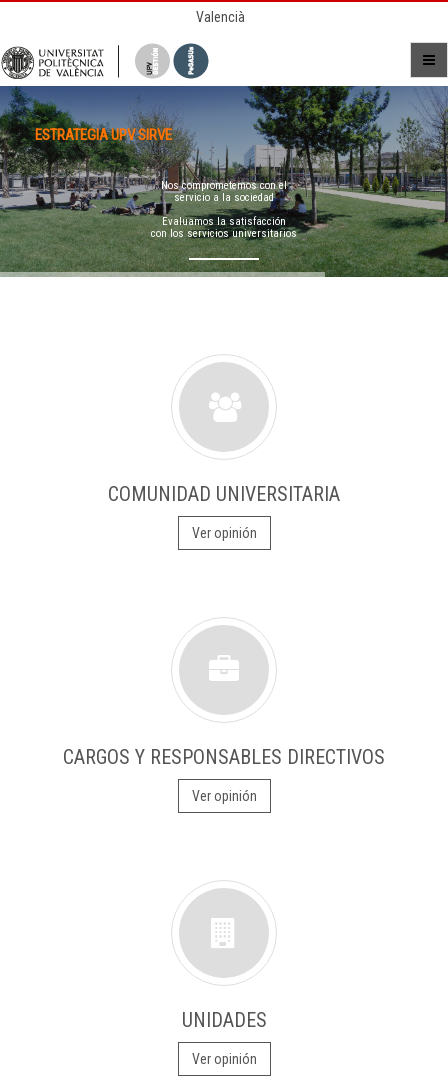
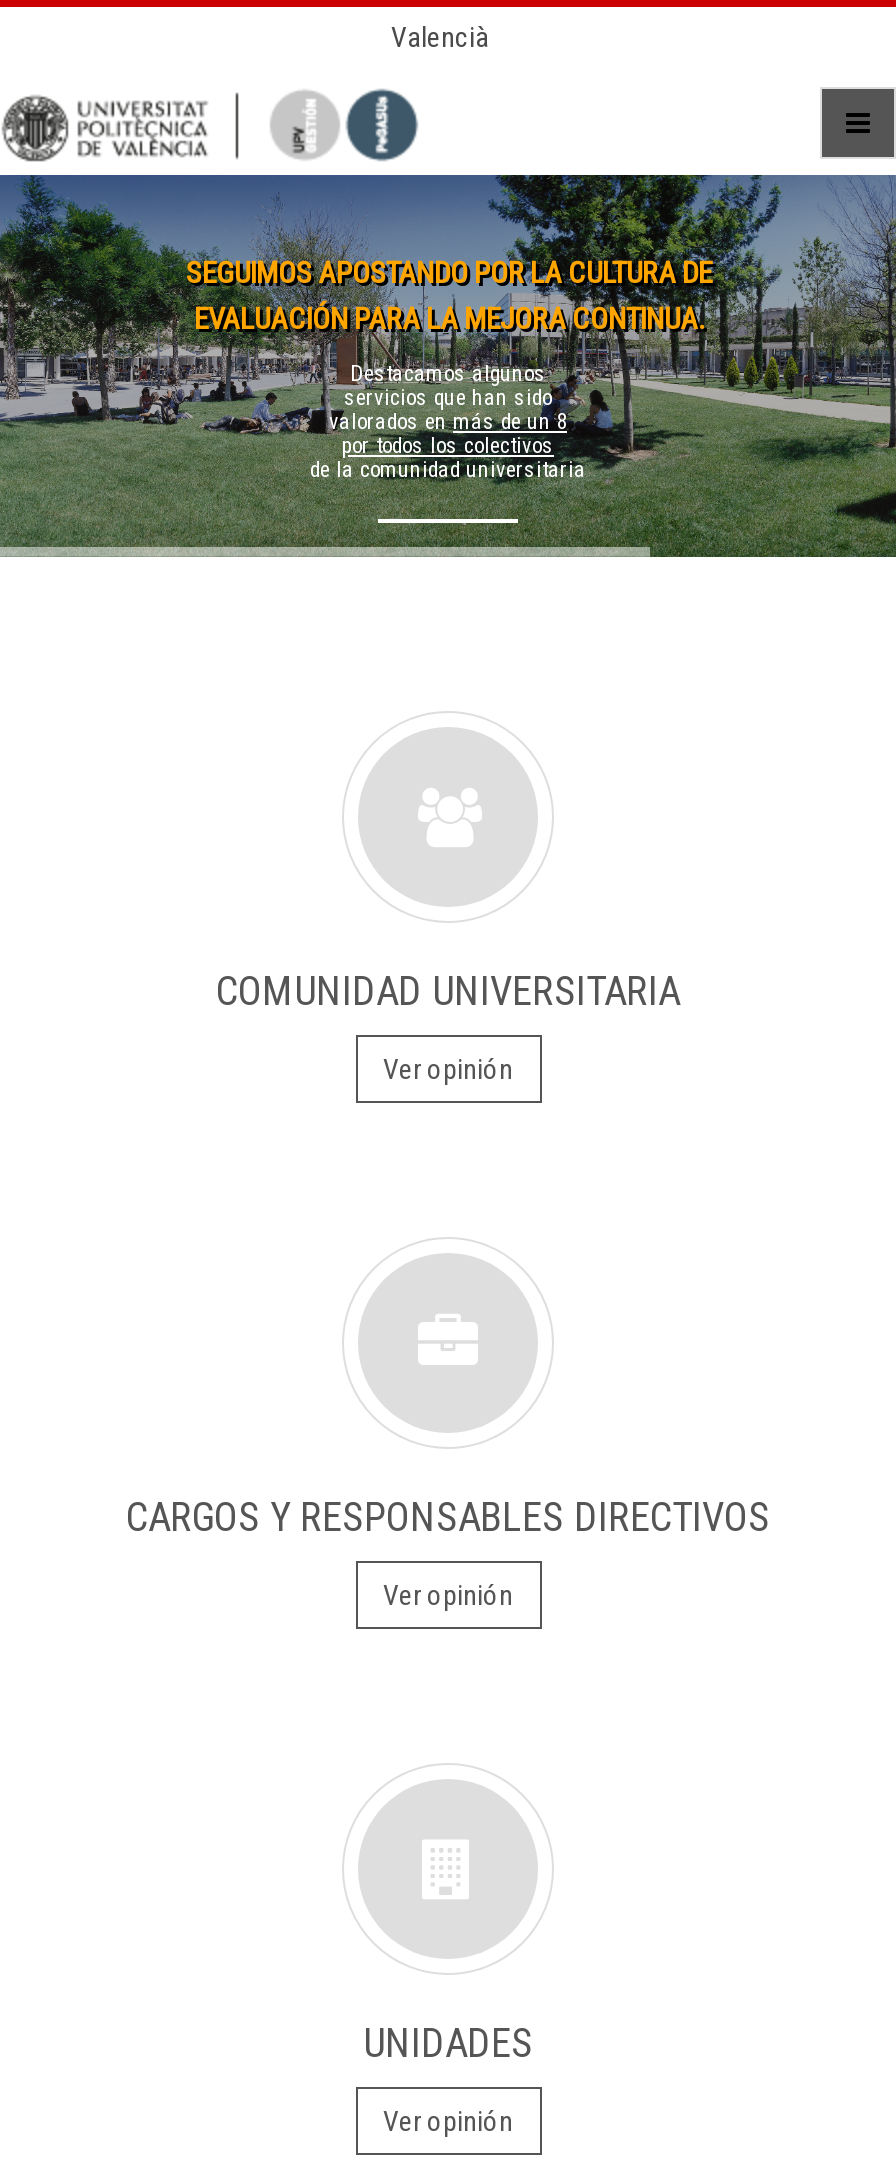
[34,126,297,240] ESTRATEGIA UPV SIRVE | Nos comprometemos con el | servicio a la sociedad | Evaluamos la satisfacción | con los servicios universitarios -> [185,255,711,482] SEGUIMOS APOSTANDO POR LA CULTURA DE | EVALUACIÓN PARA LA MEJORA CONTINUA. | Destacamos algunos | servicios que han sido | valorados en más de un 8 | por todos los colectivos | de la comunidad universitaria

